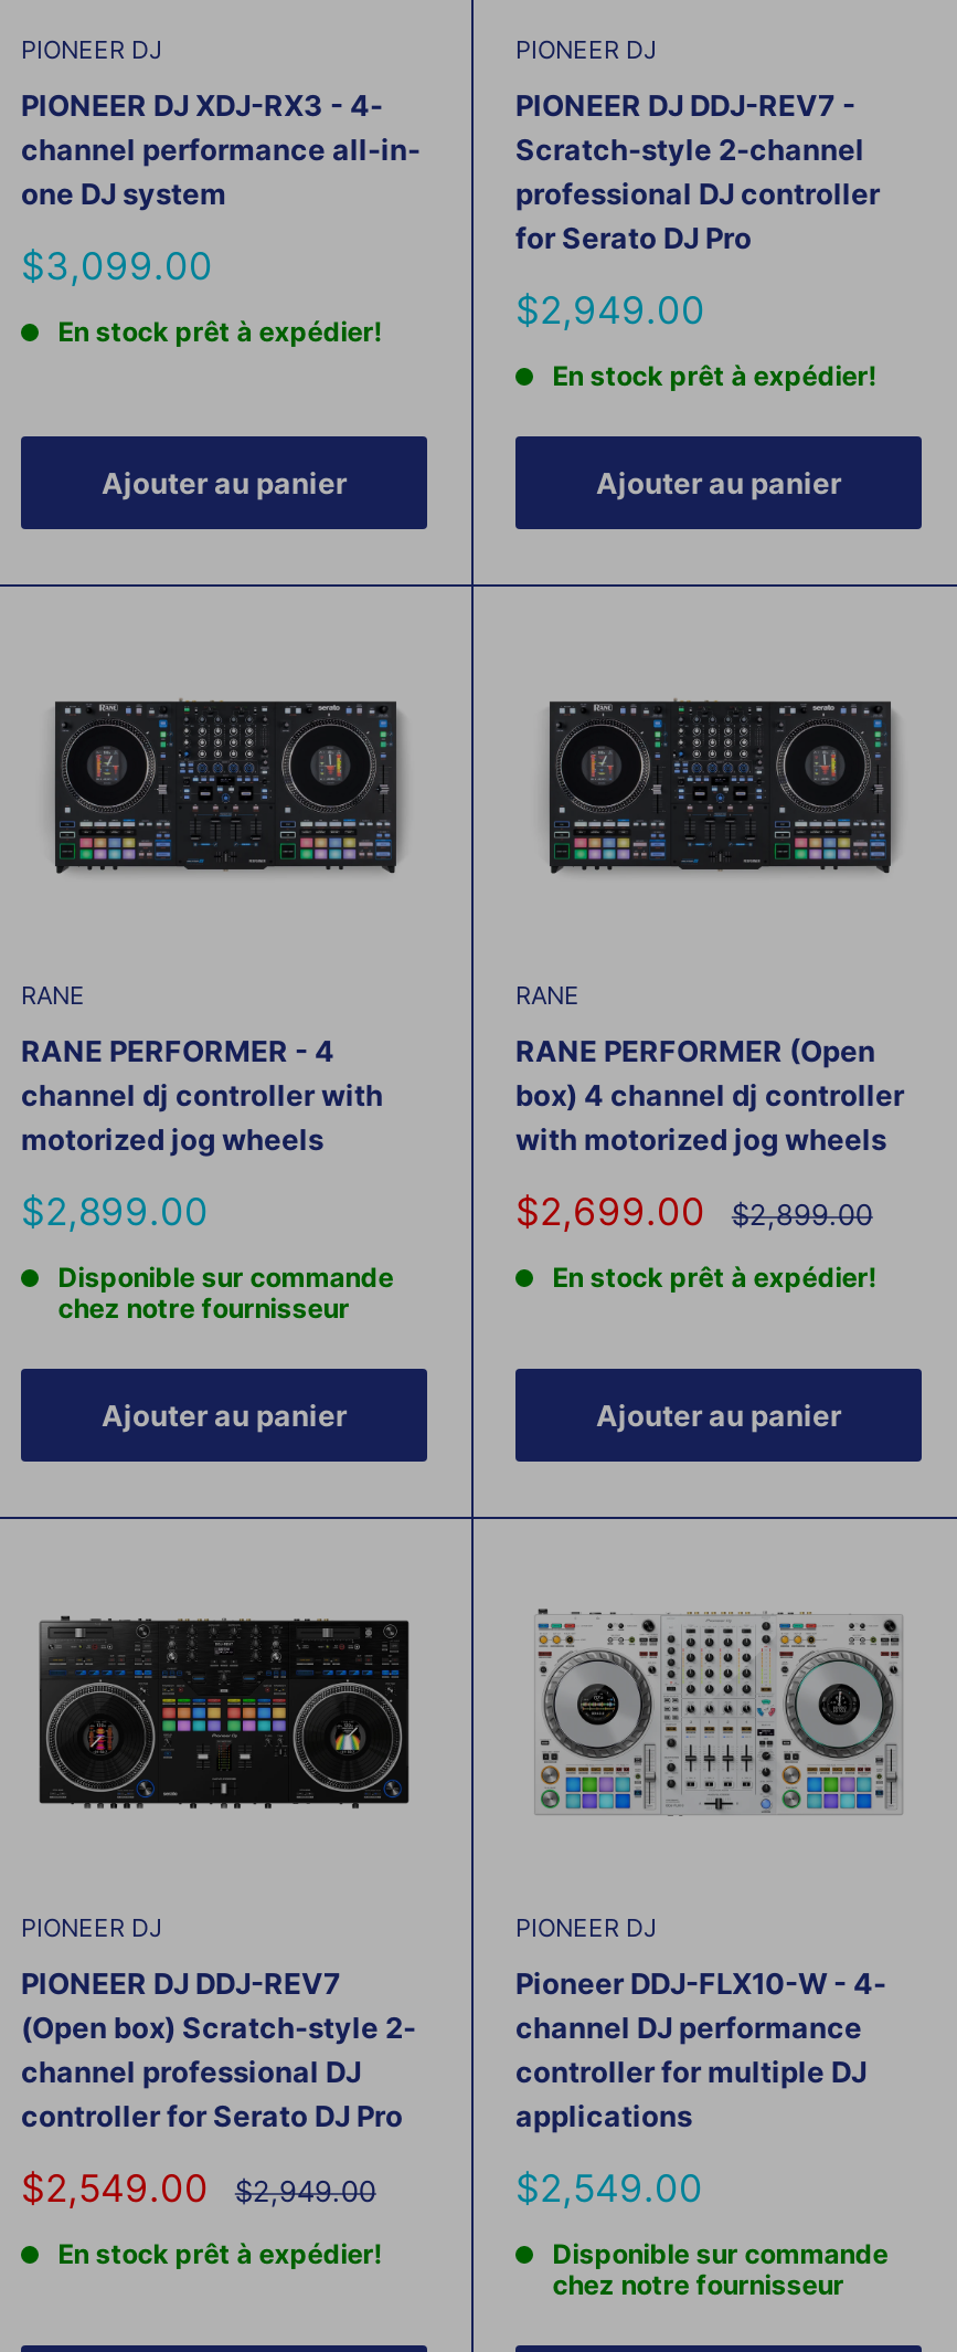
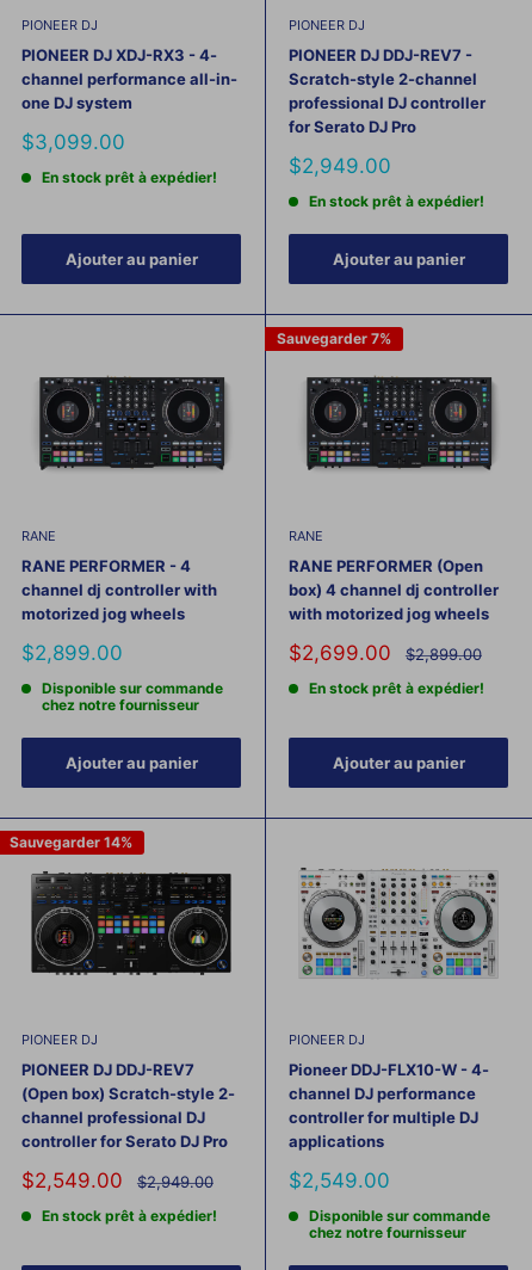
none -> [277,329,391,347] Sauvegarder 7%
none -> [10,833,132,851] Sauvegarder 14%

